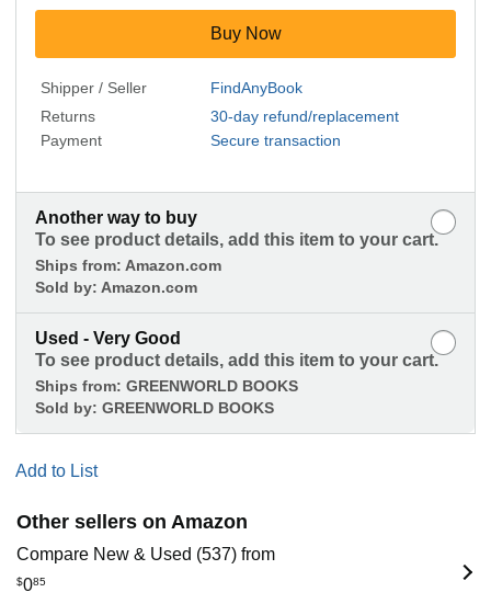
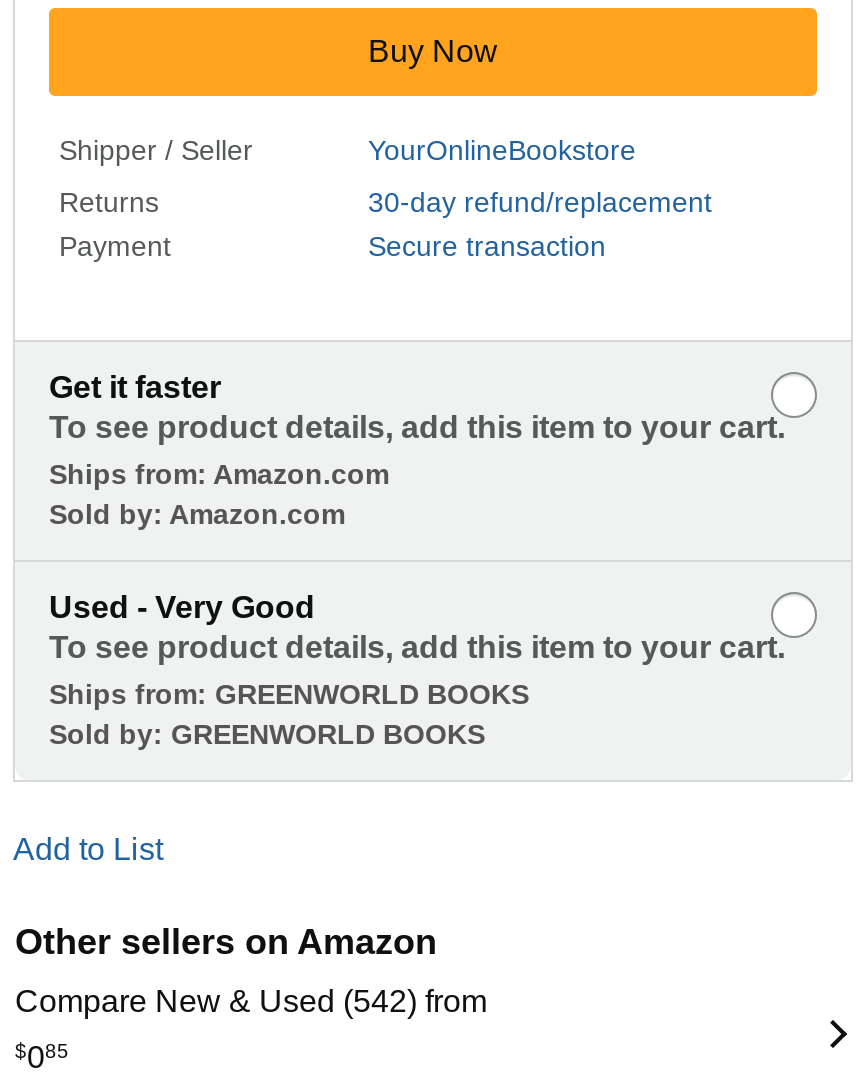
[210,79,302,97] FindAnyBook -> [368,134,636,166] YourOnlineBookstore
[35,208,197,227] Another way to buy -> [49,370,221,404] Get it faster
[16,545,275,564] Compare New & Used (537) from -> [15,984,487,1018] Compare New & Used (542) from

